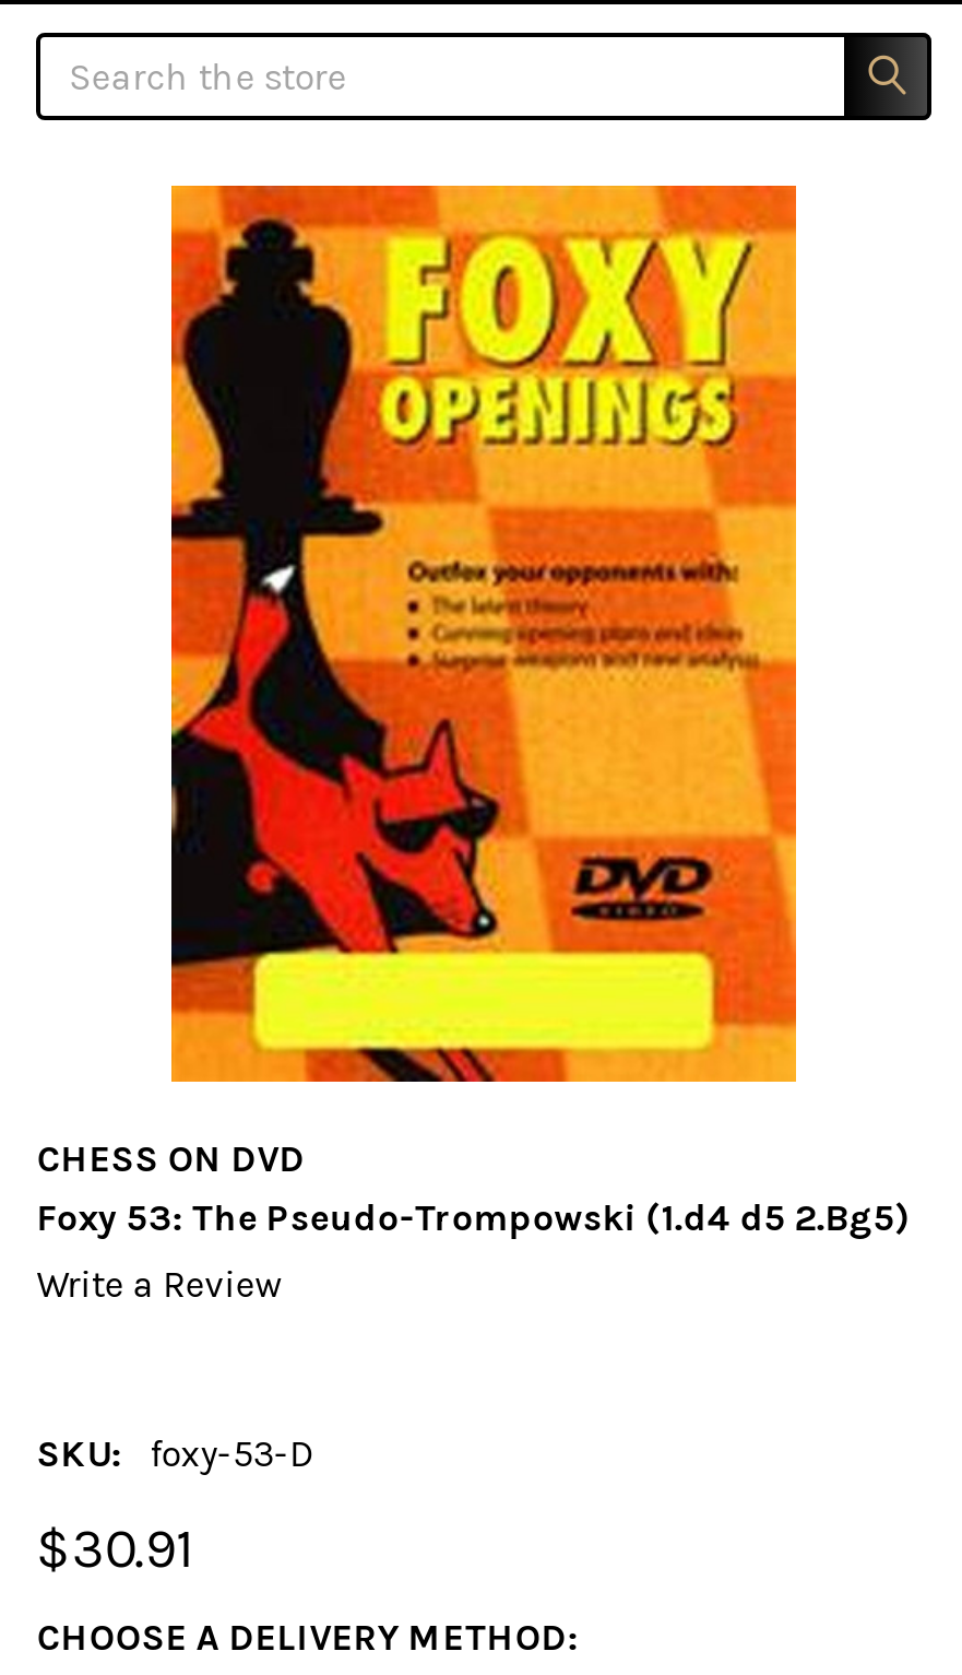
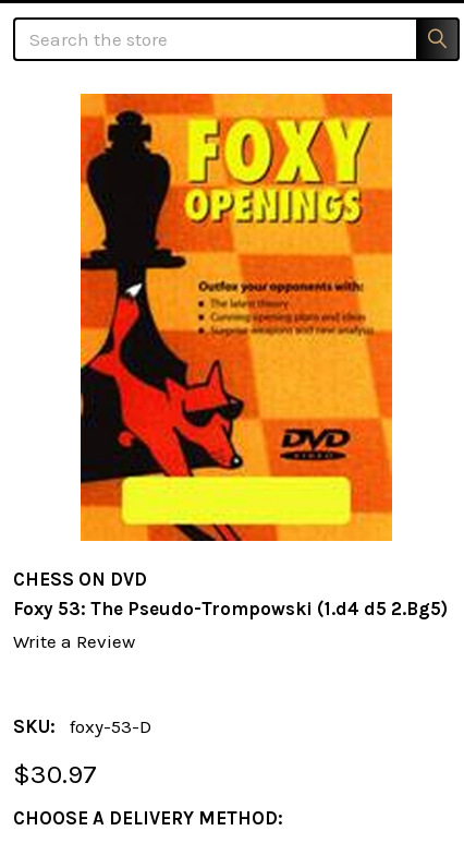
[36,1517,196,1581] $30.91 -> [13,758,97,790] $30.97

